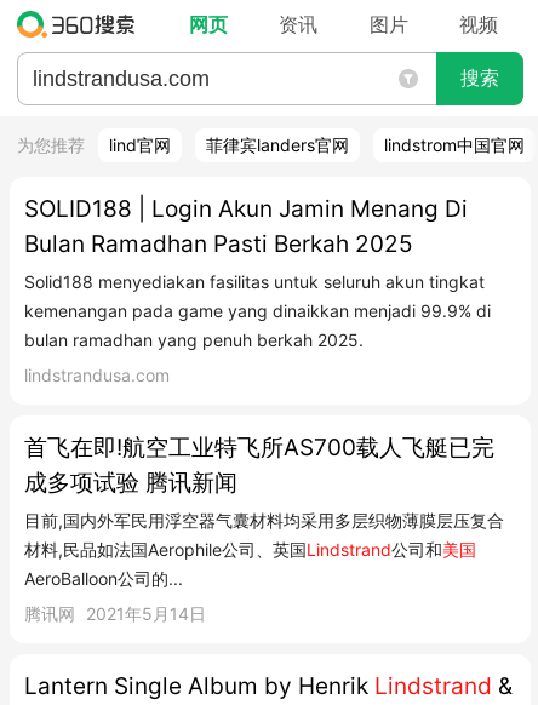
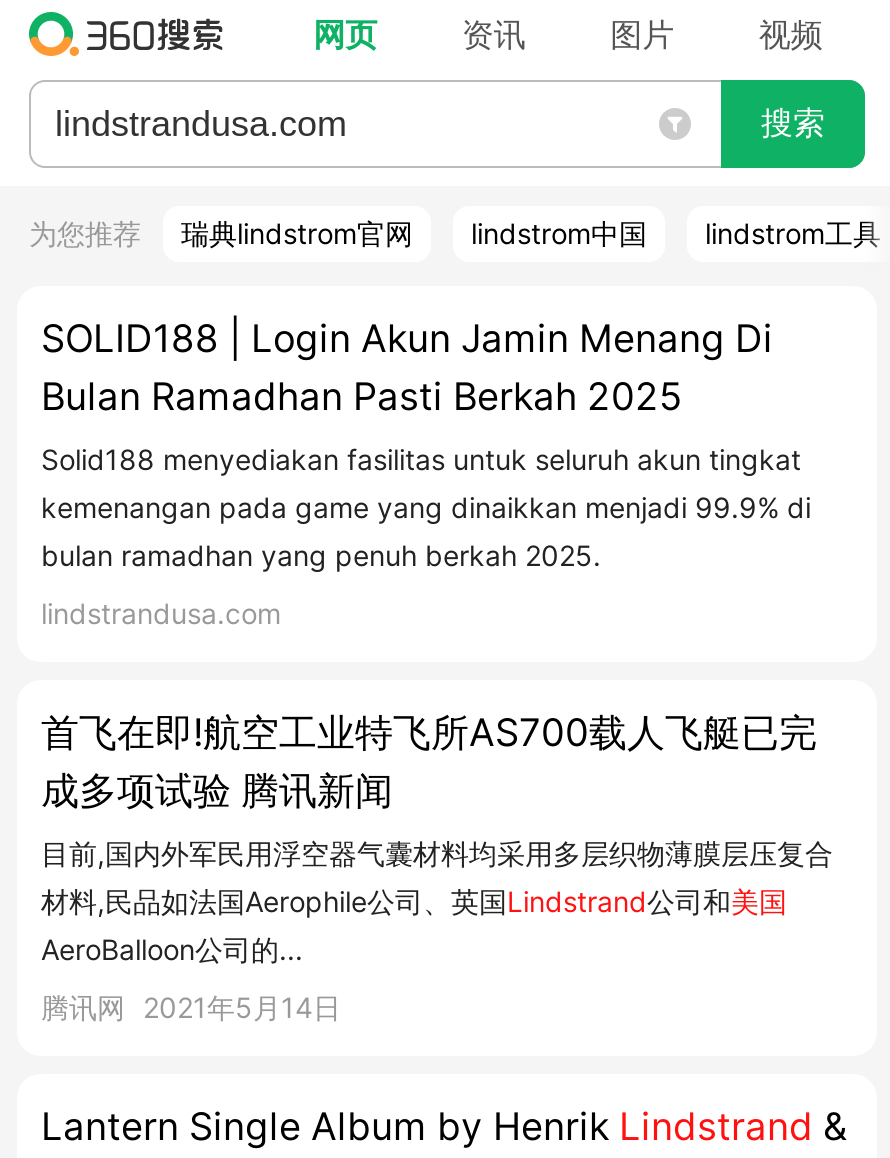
[109,134,525,155] lind官网 | 菲律宾landers官网 | lindstrom中国官网 -> [181,216,881,250] 瑞典lindstrom官网 | lindstrom中国 | lindstrom工具

